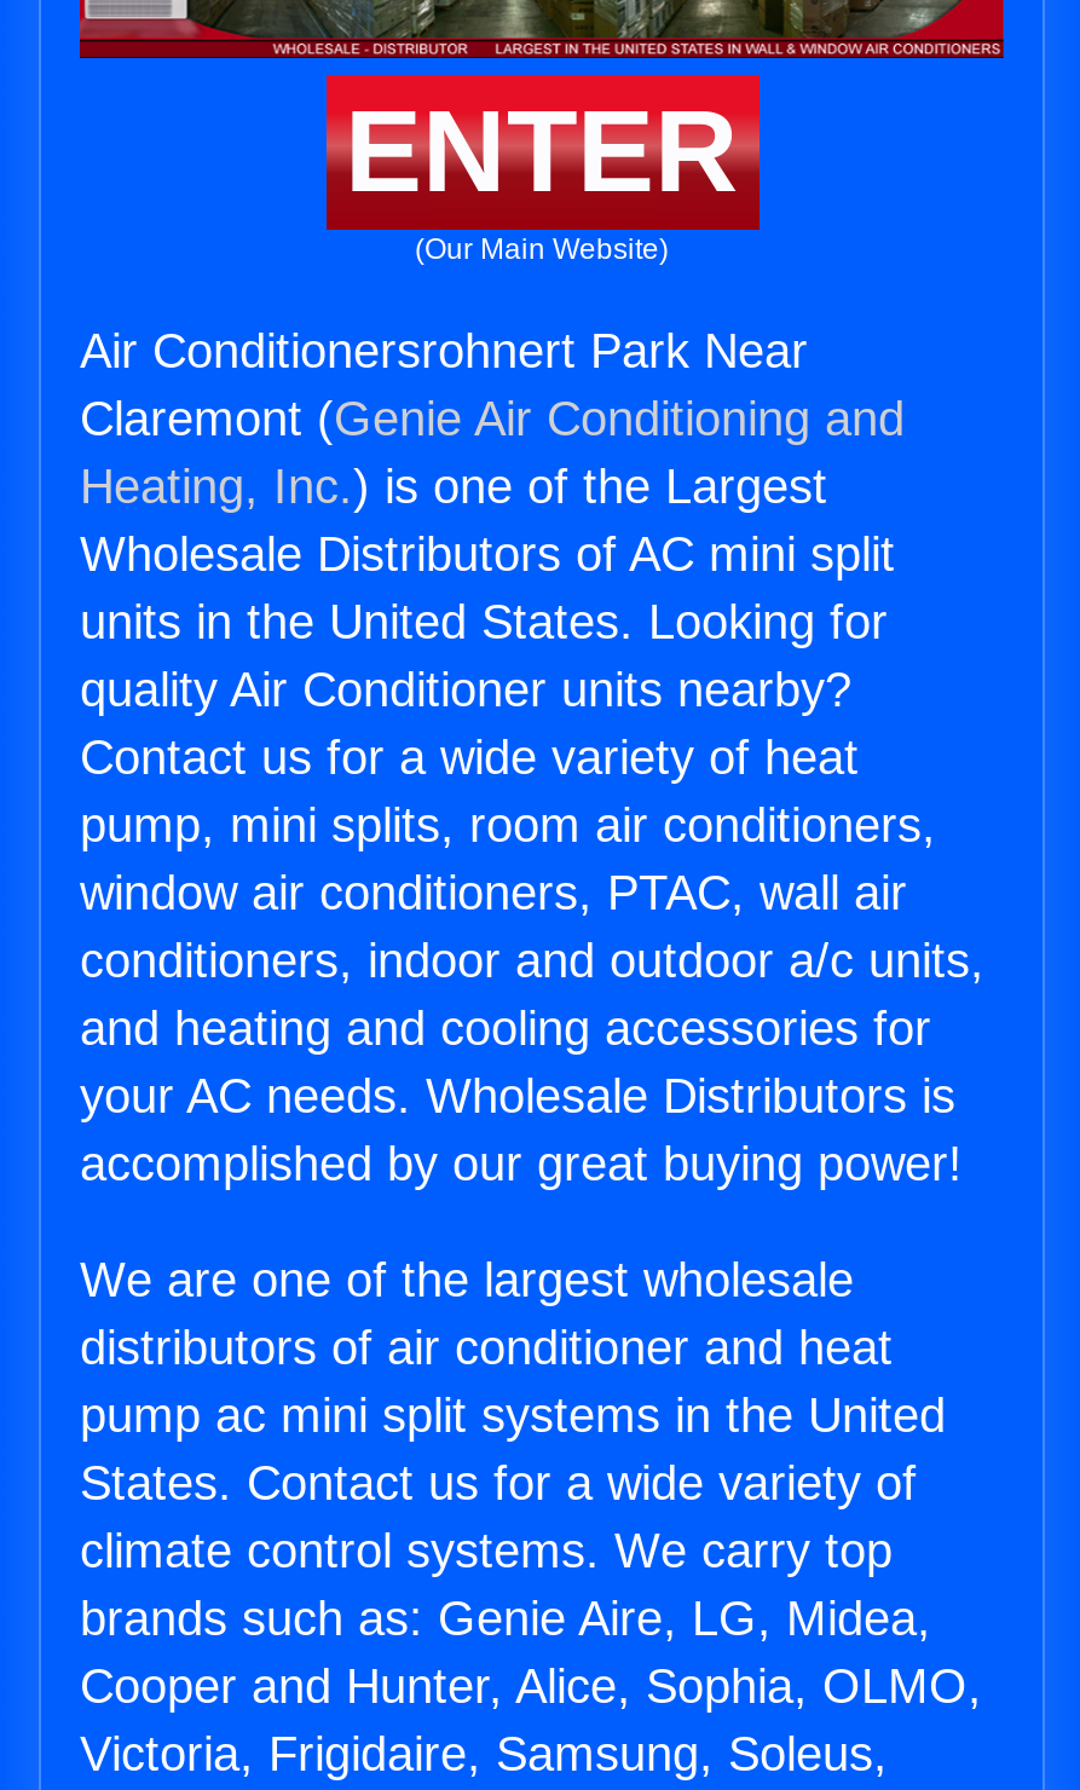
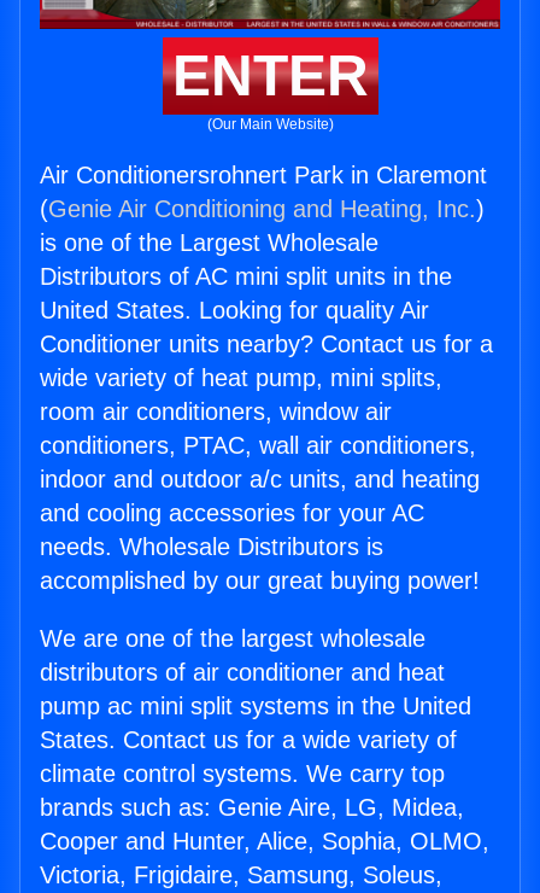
[80,324,984,1123] Air Conditionersrohnert Park Near | Claremont (Genie Air Conditioning and | Heating, Inc.) is one of the Largest | Wholesale Distributors of AC mini split | units in the United States. Looking for | quality Air Conditioner units nearby? | Contact us for a wide variety of heat | pump, mini splits, room air conditioners, | window air conditioners, PTAC, wall air | conditioners, indoor and outdoor a/c units, | and heating and cooling accessories for | your AC needs. Wholesale Distributors is -> [40,162,493,560] Air Conditionersrohnert Park in Claremont | (Genie Air Conditioning and Heating, Inc.) | is one of the Largest Wholesale | Distributors of AC mini split units in the | United States. Looking for quality Air | Conditioner units nearby? Contact us for a | wide variety of heat pump, mini splits, | room air conditioners, window air | conditioners, PTAC, wall air conditioners, | indoor and outdoor a/c units, and heating | and cooling accessories for your AC | needs. Wholesale Distributors is

